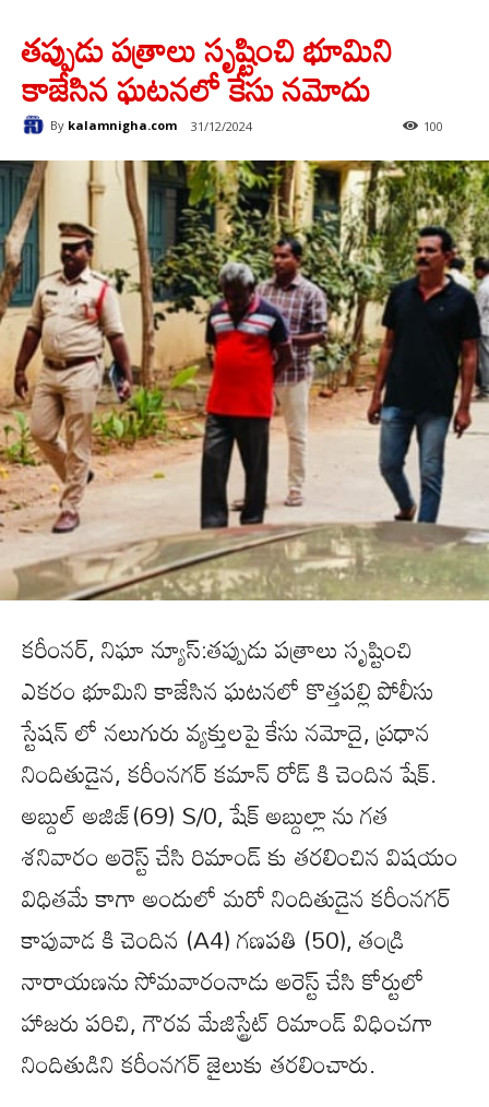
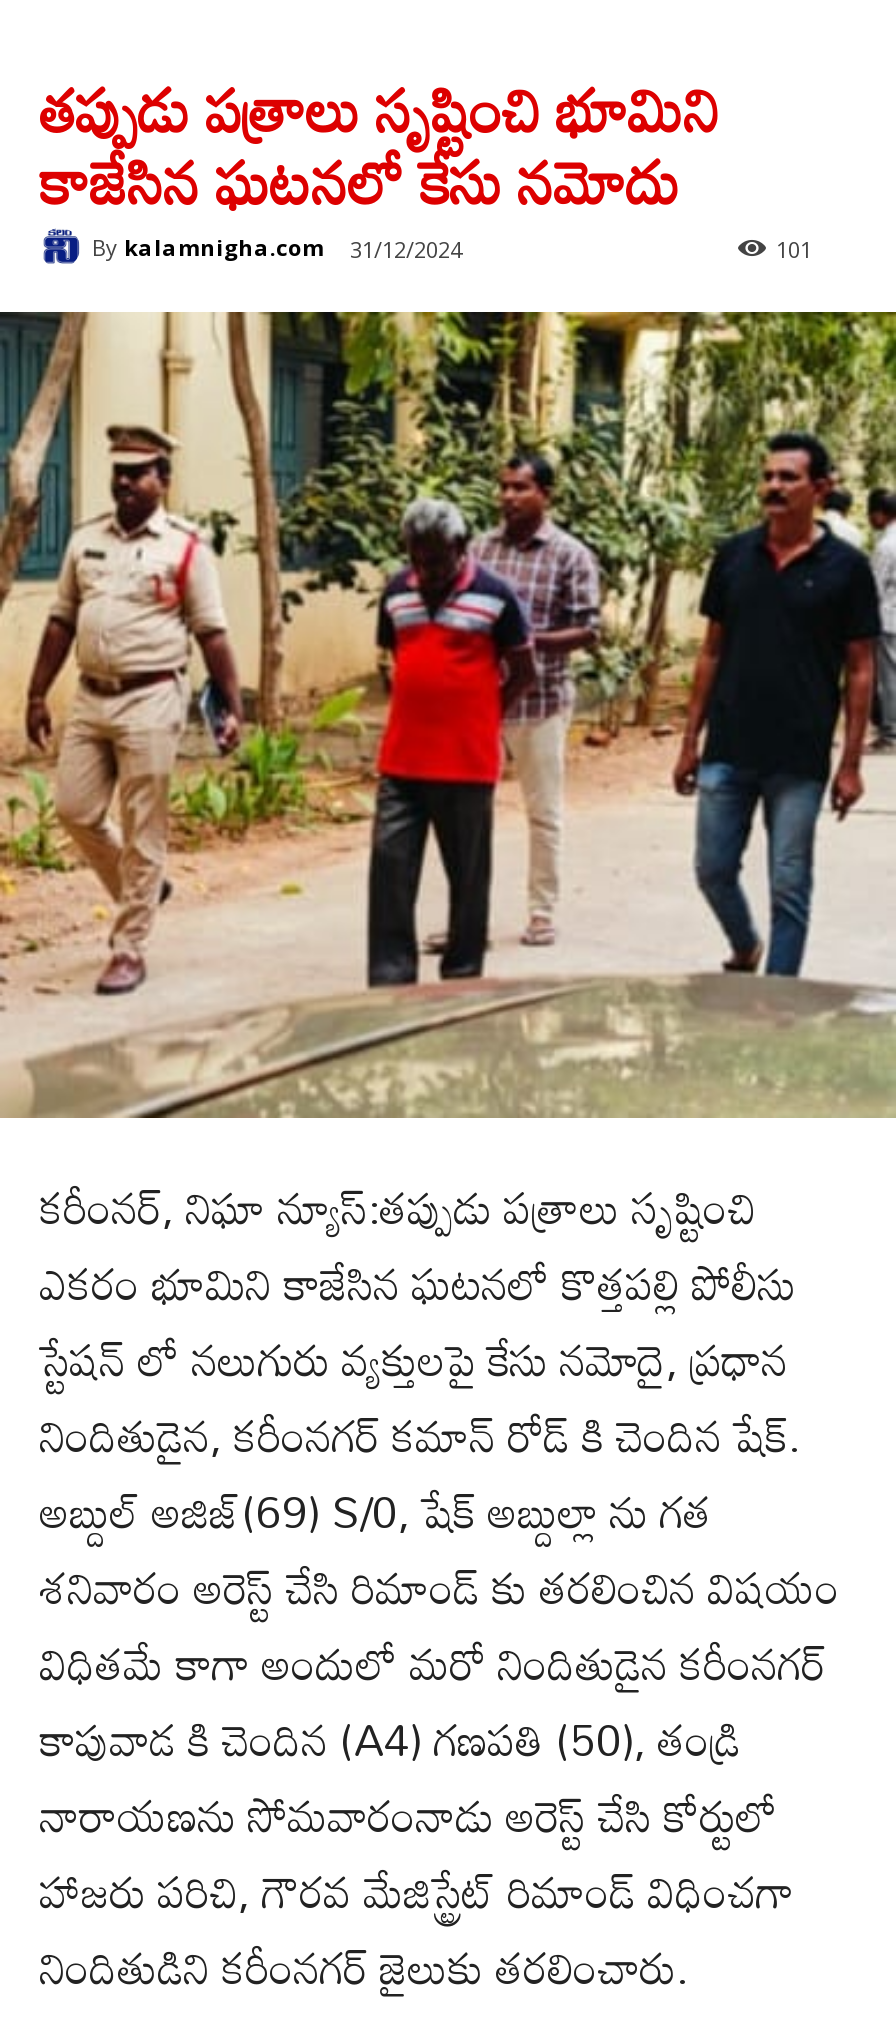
[424,117,443,134] 100 -> [776,233,812,263] 101

